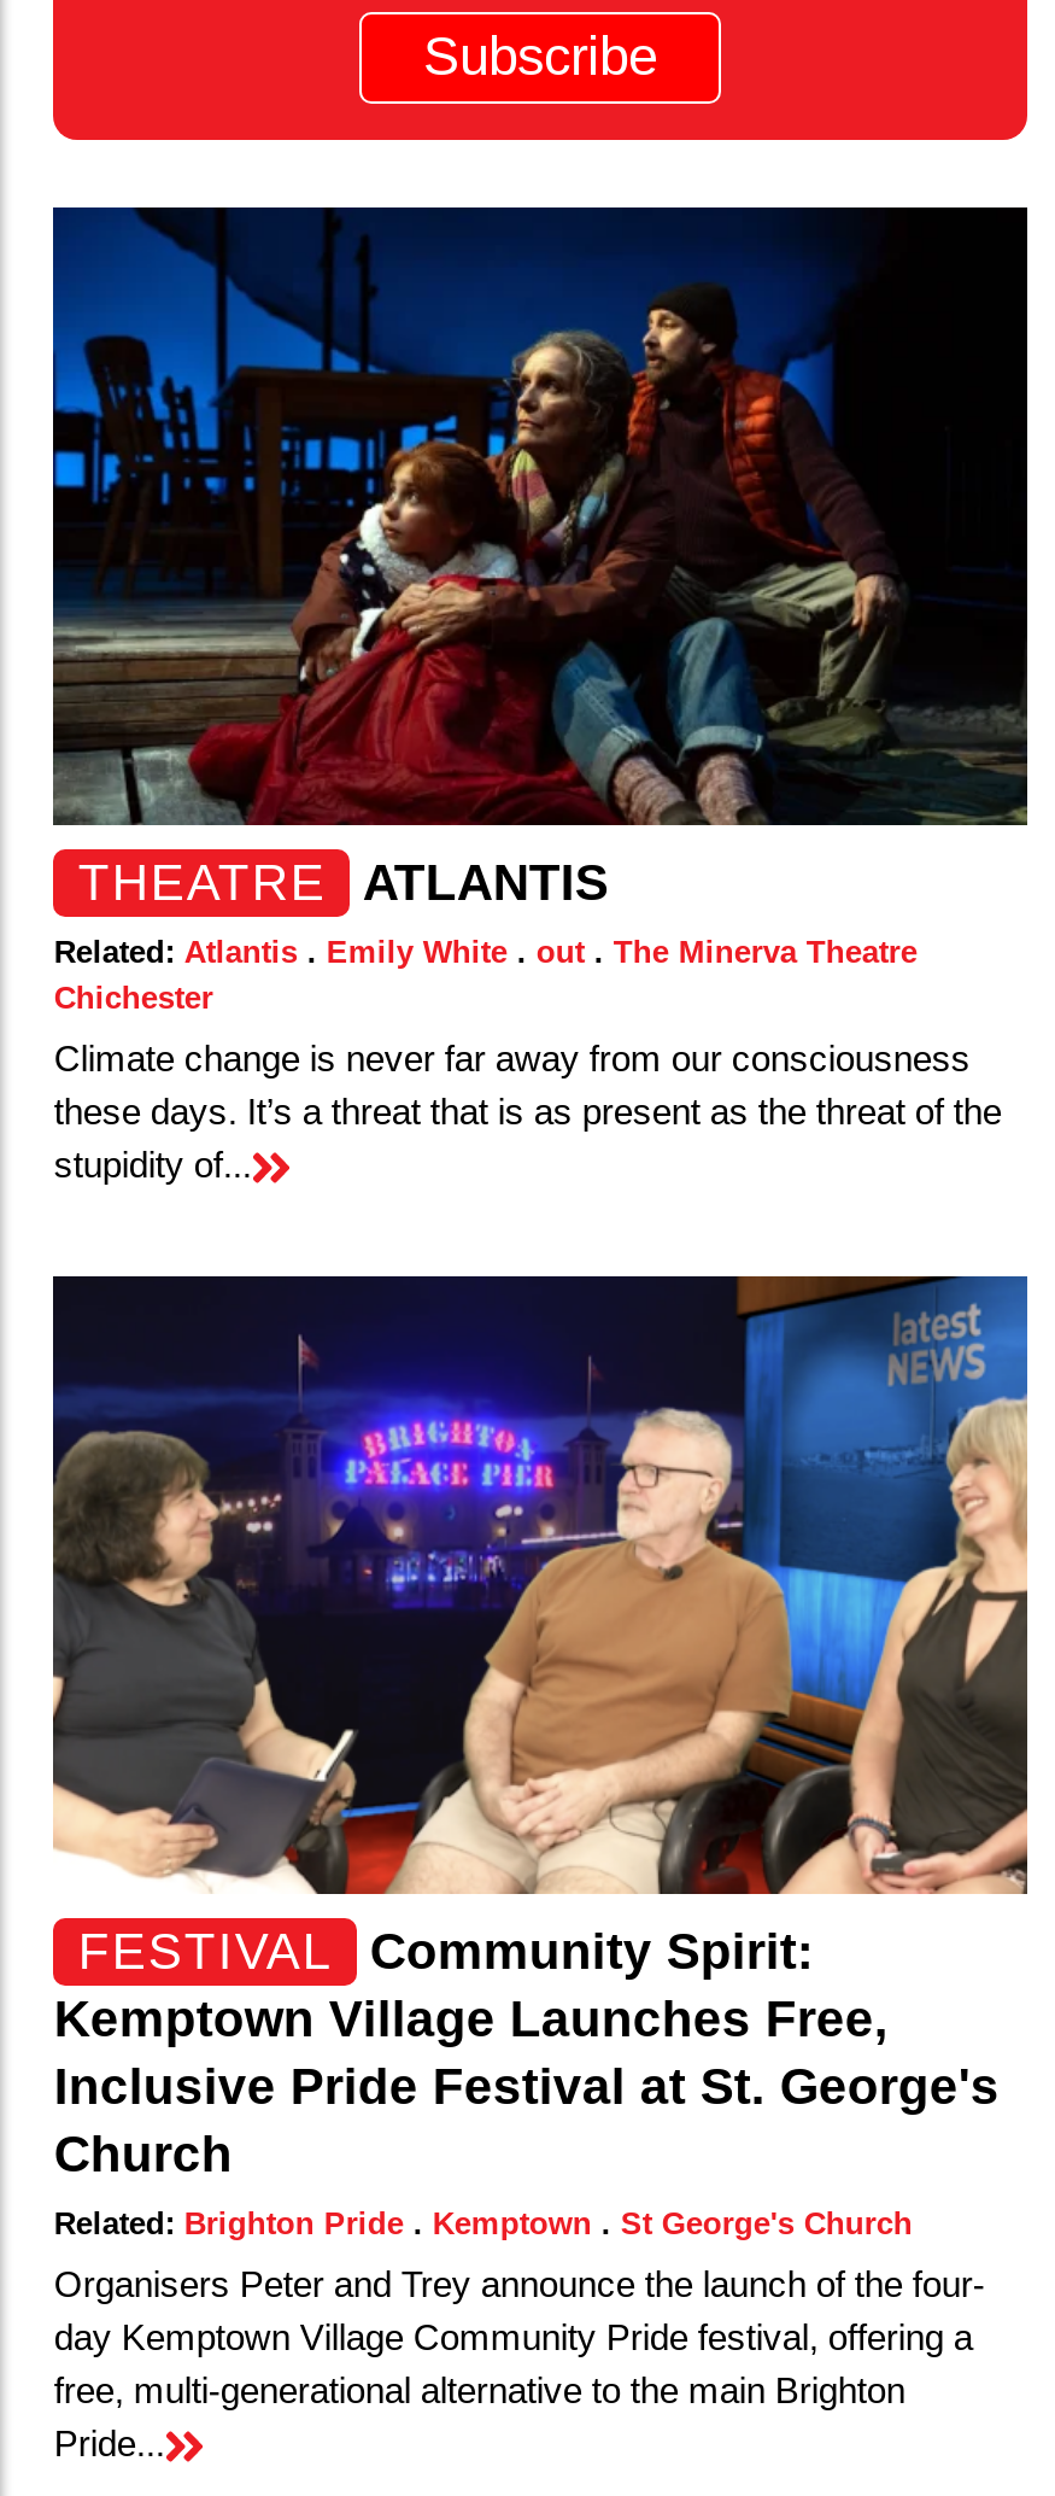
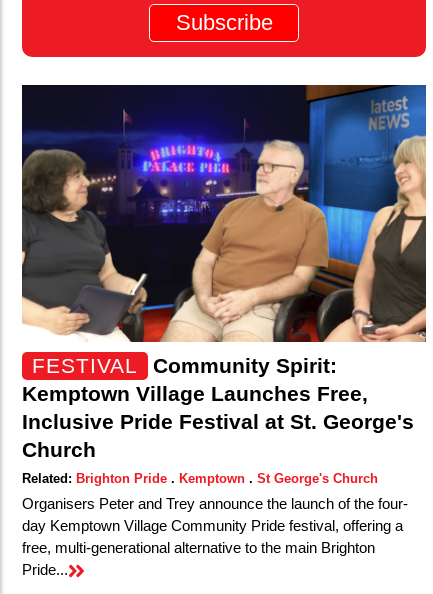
[51,205,1030,1184] [image] | THEATRE | ATLANTIS | Related: Atlantis. Emily White. out. The Minerva Theatre | Chichester | Climate change is never far away from our consciousness | these days. It’s a threat that is as present as the threat of the | stupidity of... -> none

